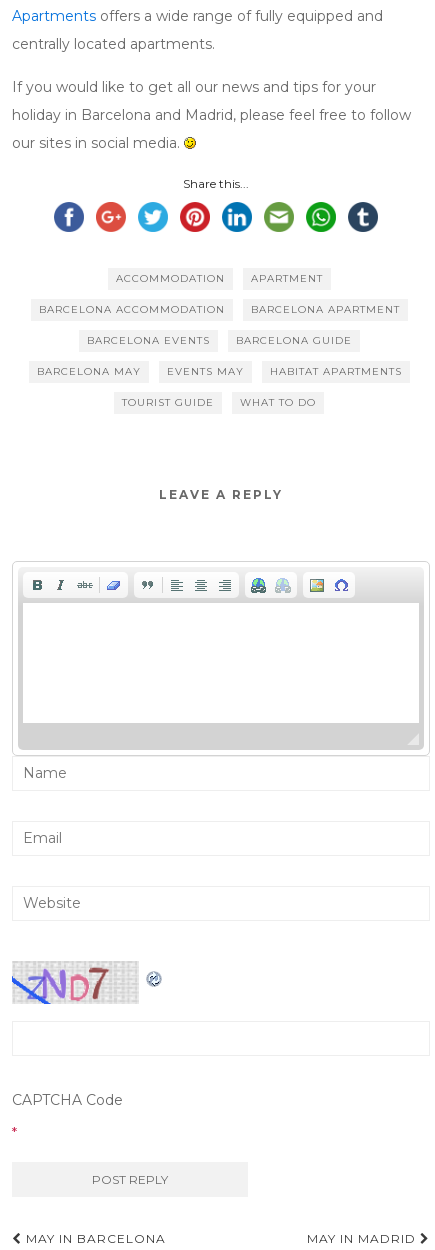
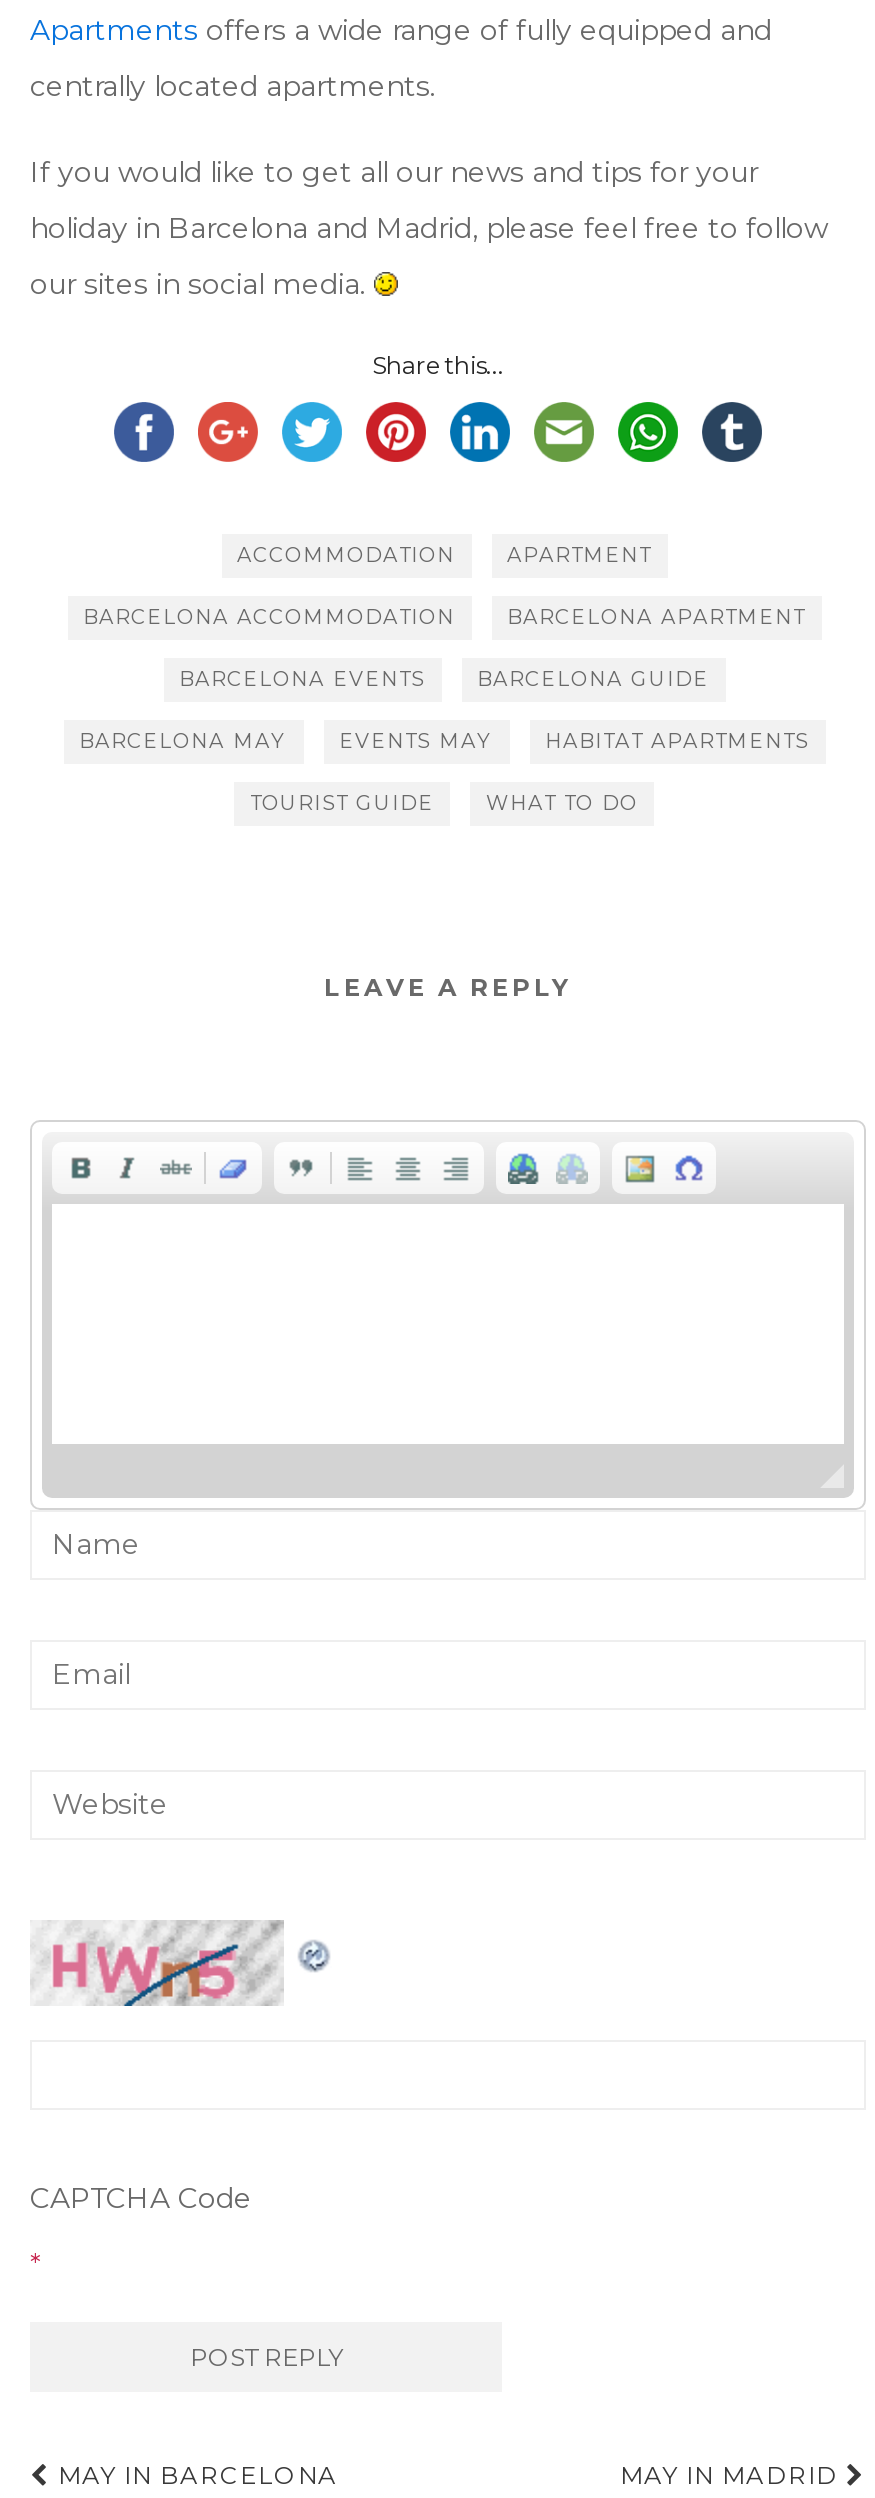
[11,961,137,1005] [image] -> [30,1922,282,2008] [image]

